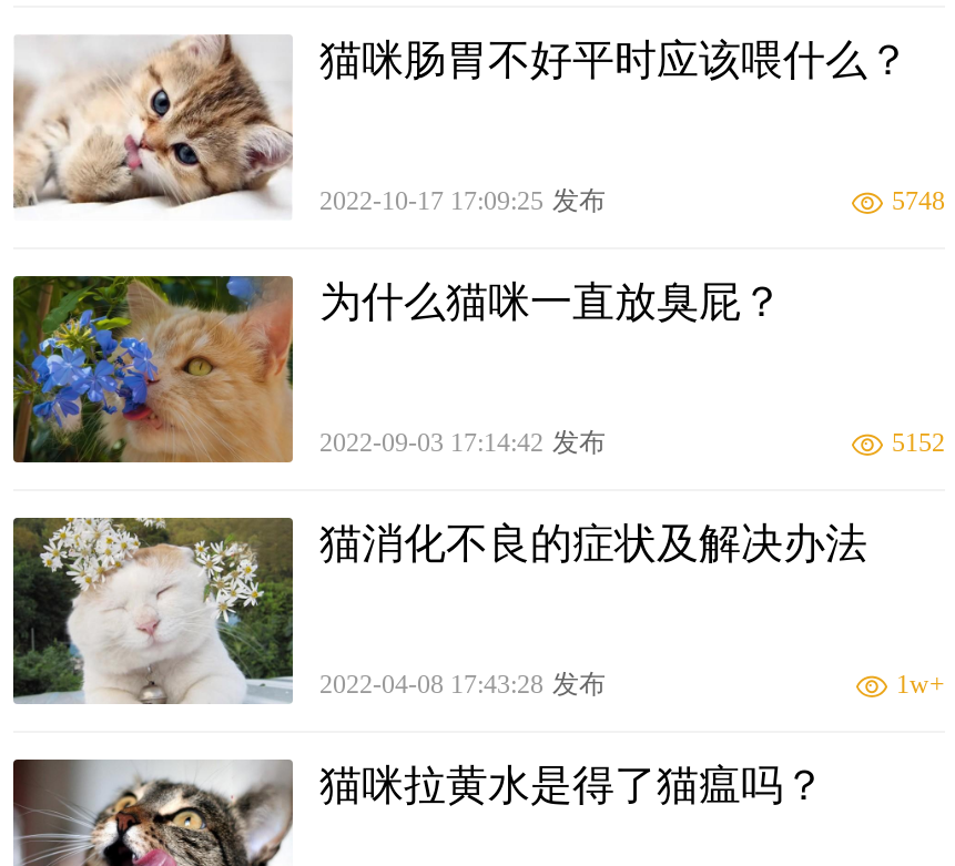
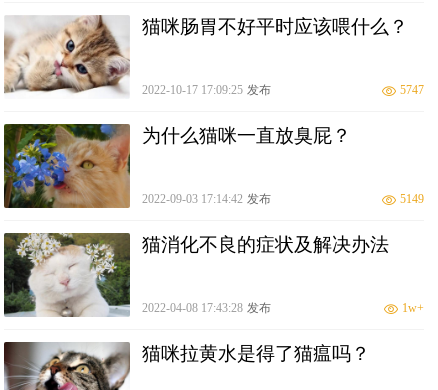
[892,186,945,217] 5748 -> [400,83,424,97] 5747
[892,428,945,459] 5152 -> [400,192,424,206] 5149

